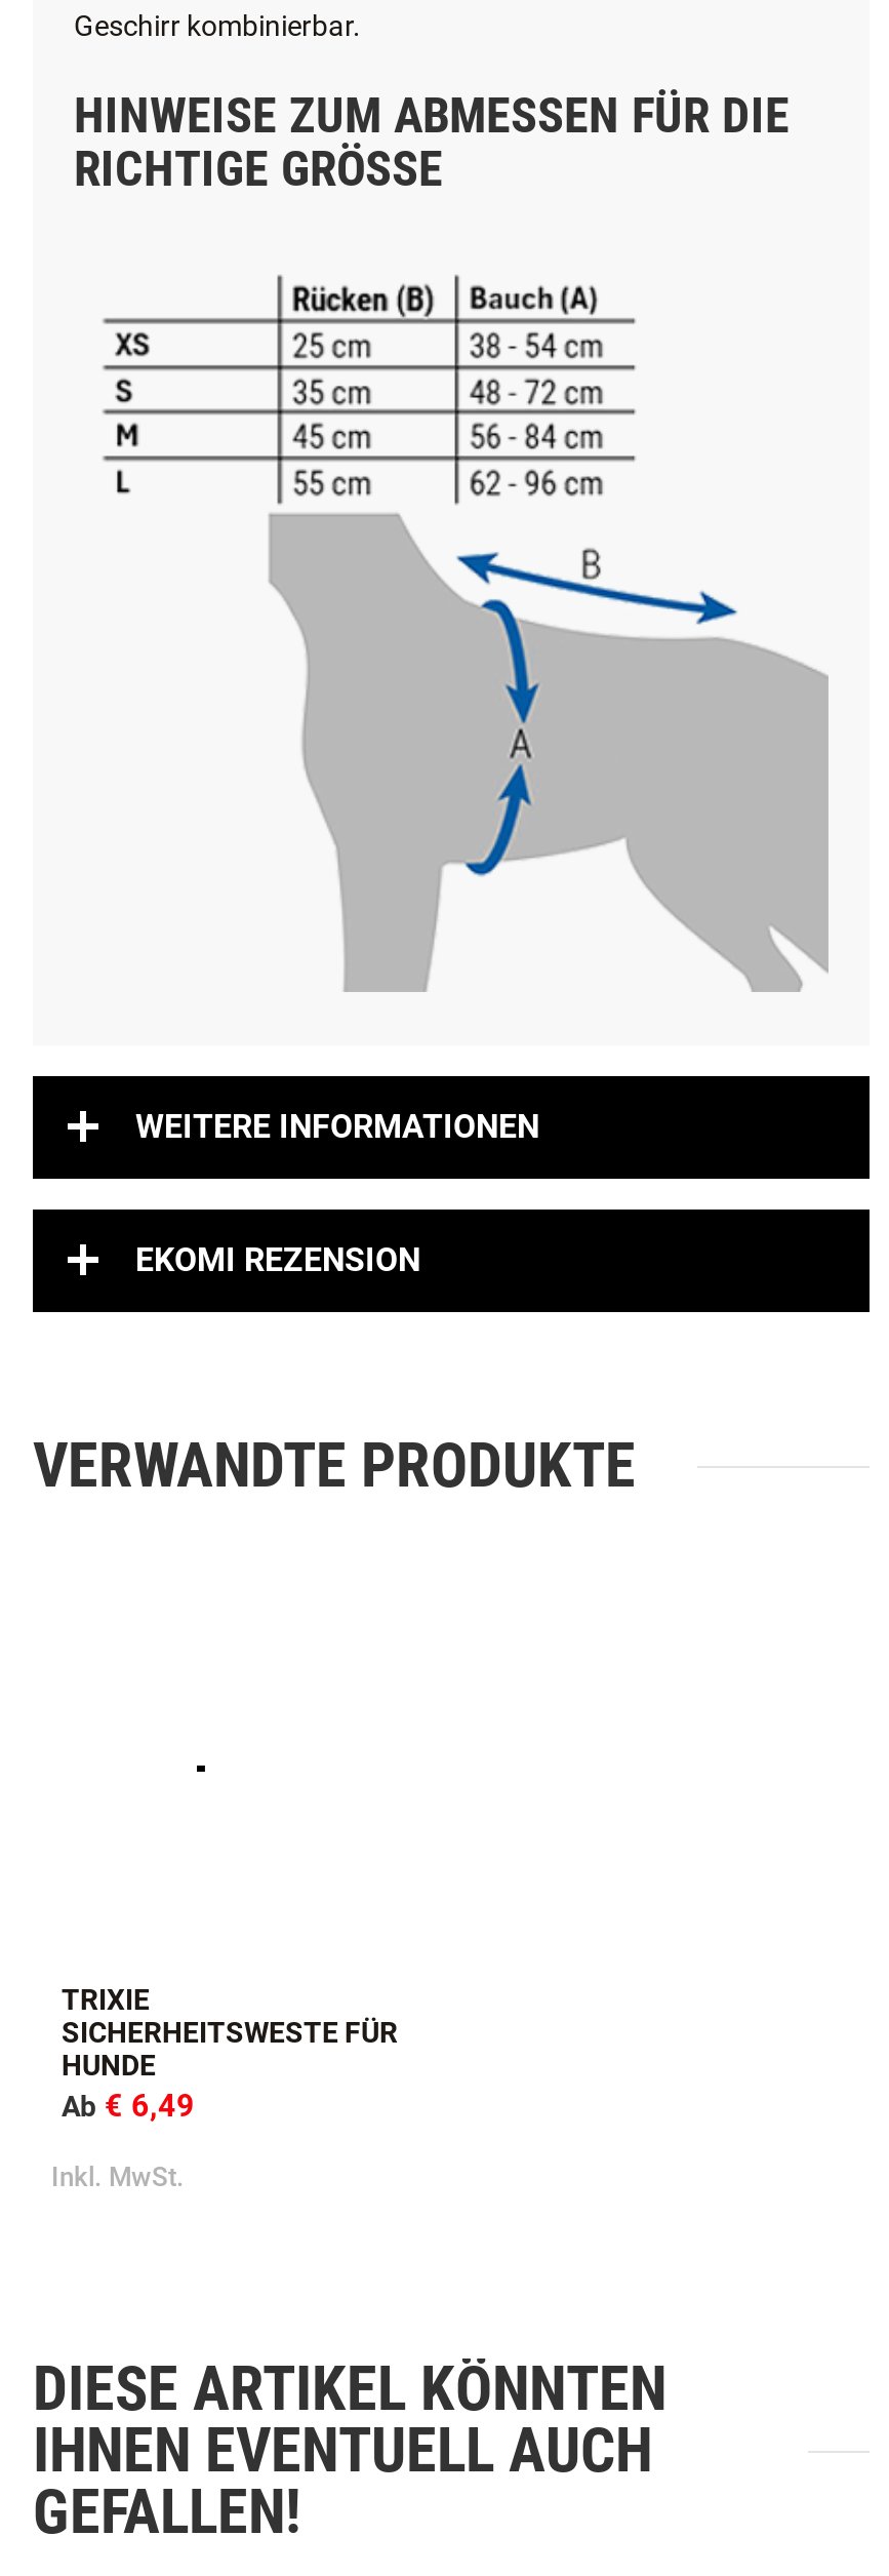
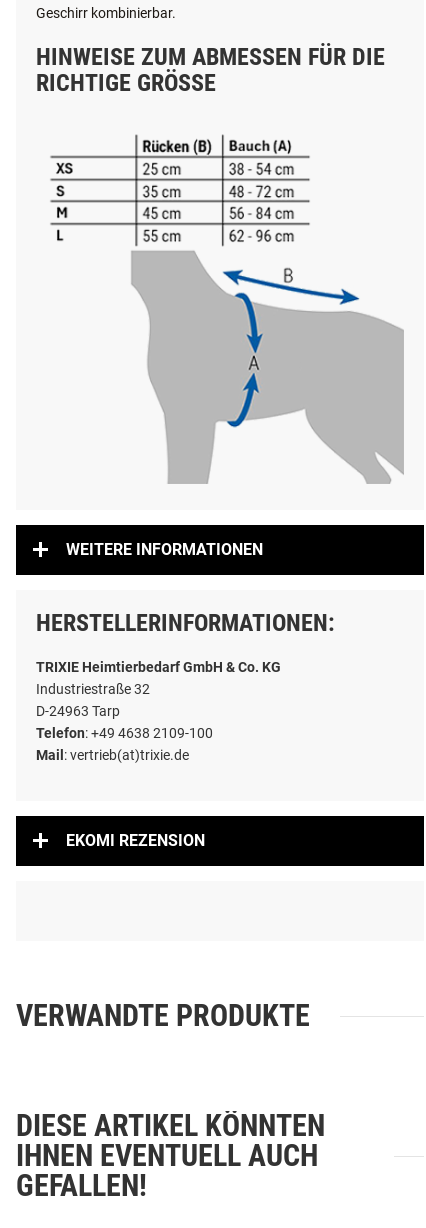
none -> [36,609,335,763] HERSTELLERINFORMATIONEN: | TRIXIE Heimtierbedarf GmbH & Co. KG | Industriestraße 32 | D-24963 Tarp | Telefon: +49 4638 2109-100 | Mail: vertrieb(at)trixie.de
moved [135,1241,420,1280] -> [66,831,205,850]: EKOMI REZENSION
moved [33,1429,636,1501] -> [16,998,310,1033]: VERWANDTE PRODUKTE
[51,1983,398,2193] TRIXIE | SICHERHEITSWESTE FÜR | HUNDE | Ab € 6,49 | Inkl. MwSt. -> none

